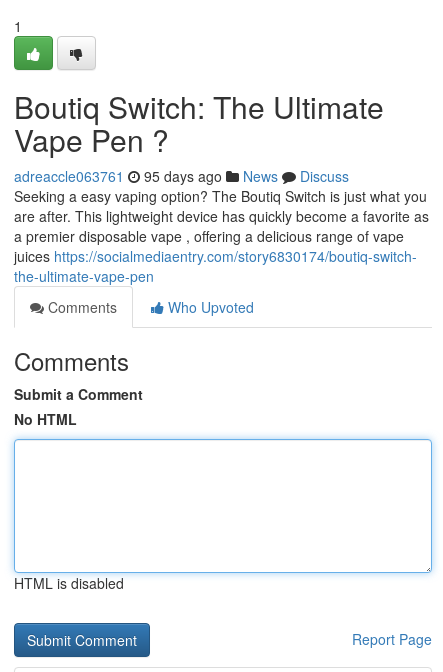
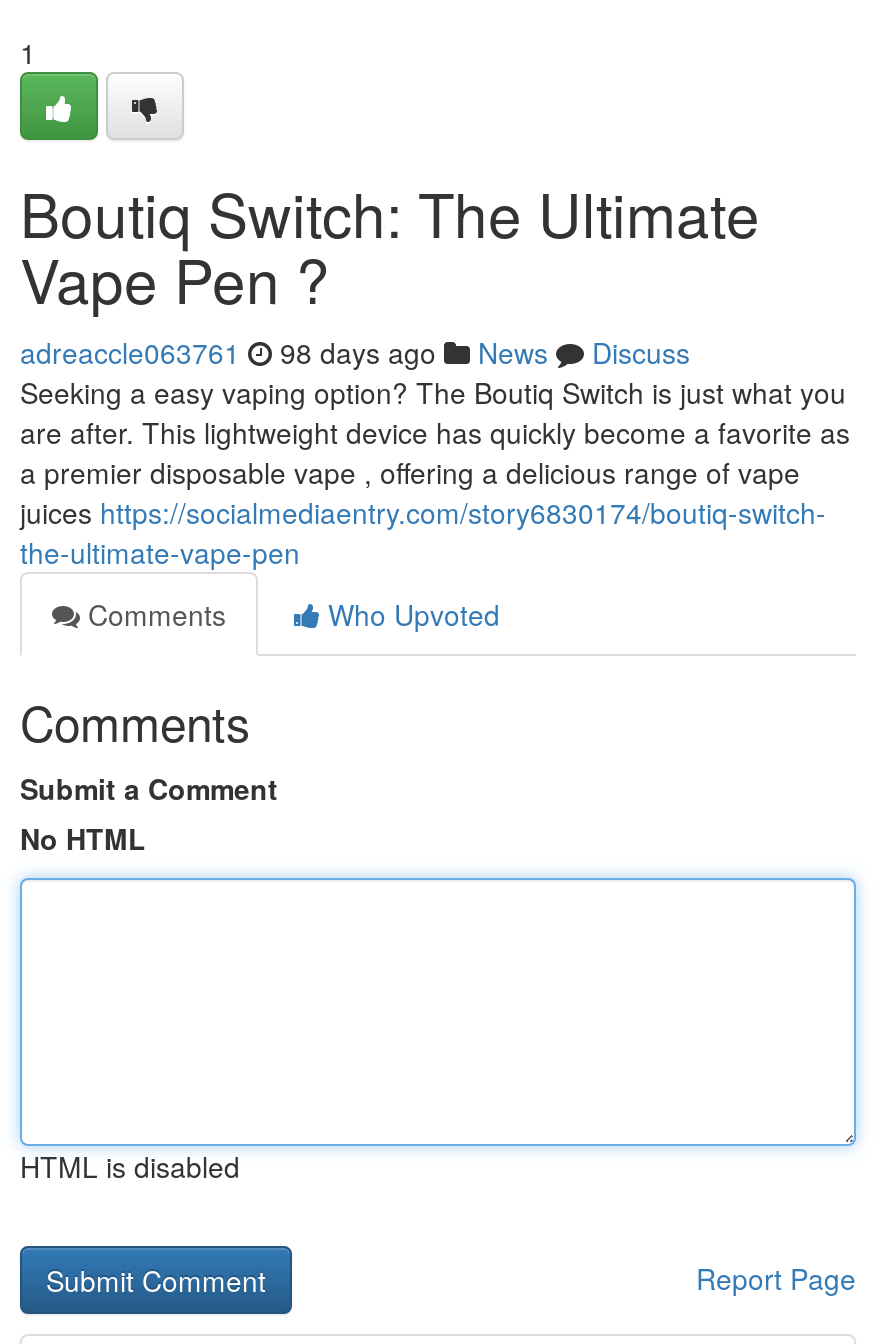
[14,166,349,186] adreaccle063761 95 days ago News Discuss -> [20,332,690,372] adreaccle063761 98 days ago News Discuss

